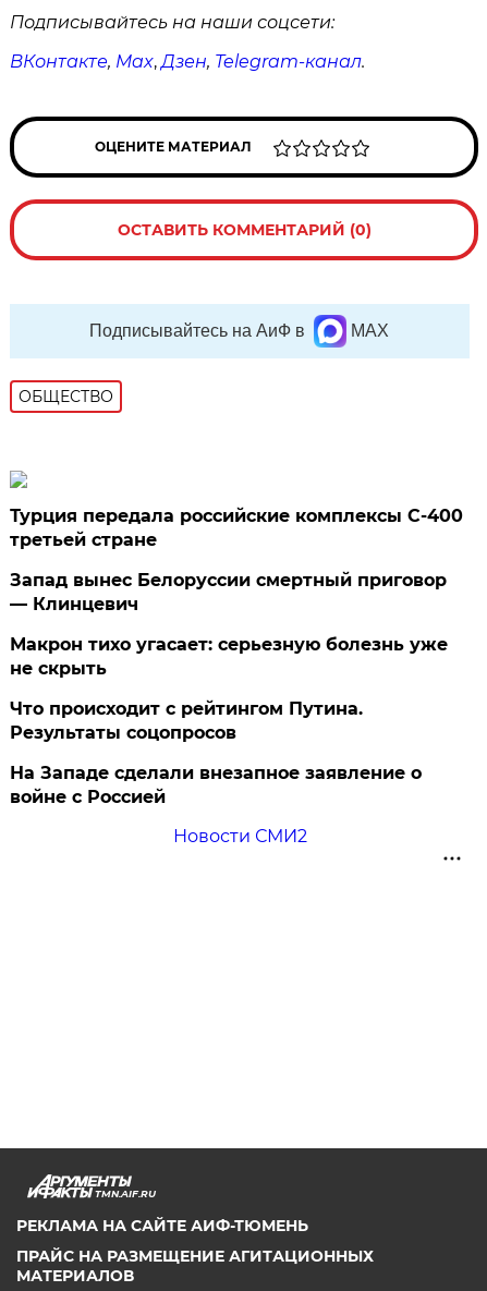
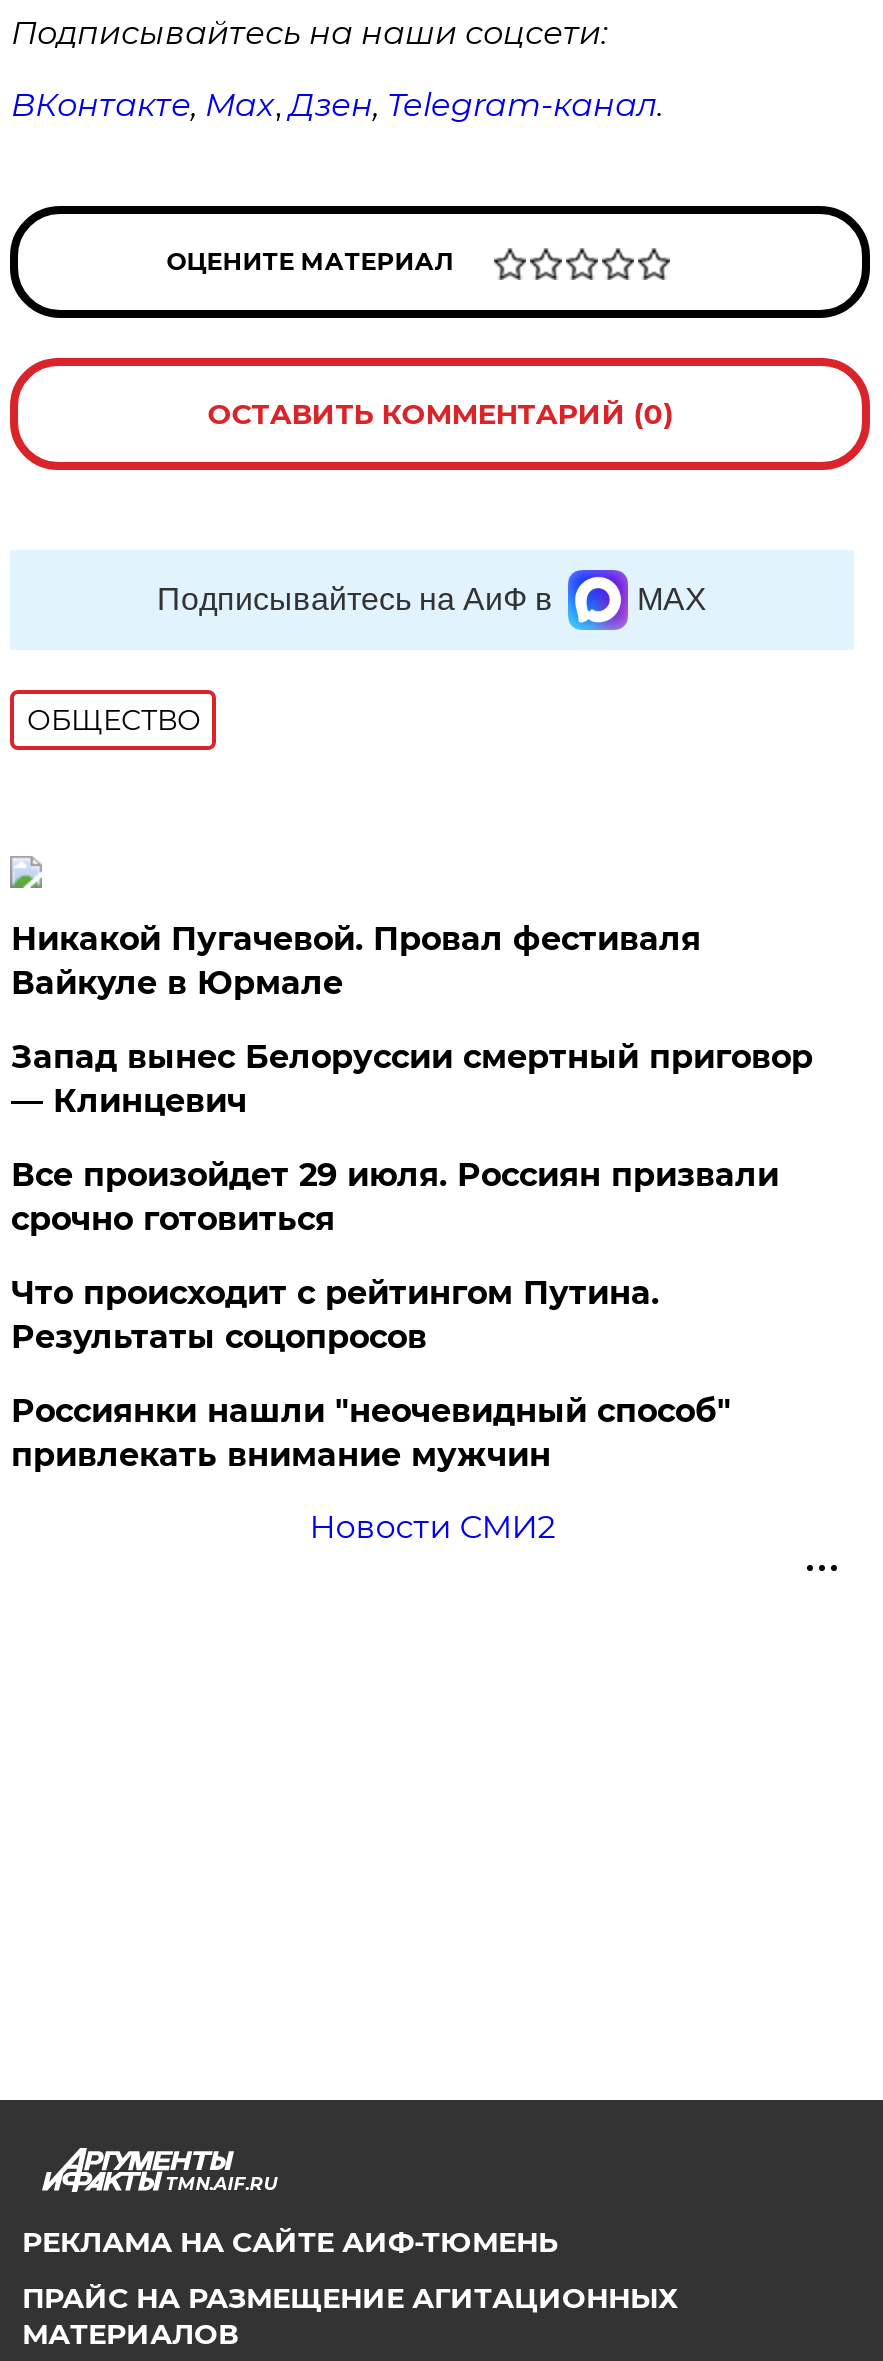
[10,506,463,550] Турция передала российские комплексы С-400 | третьей стране -> [11,920,701,1002] Никакой Пугачевой. Провал фестиваля | Вайкуле в Юрмале
[10,634,448,679] Макрон тихо угасает: серьезную болезнь уже | не скрыть -> [11,1156,779,1238] Все произойдет 29 июля. Россиян призвали | срочно готовиться
[10,763,422,807] На Западе сделали внезапное заявление о | войне с Россией -> [11,1392,731,1474] Россиянки нашли "неочевидный способ" | привлекать внимание мужчин

